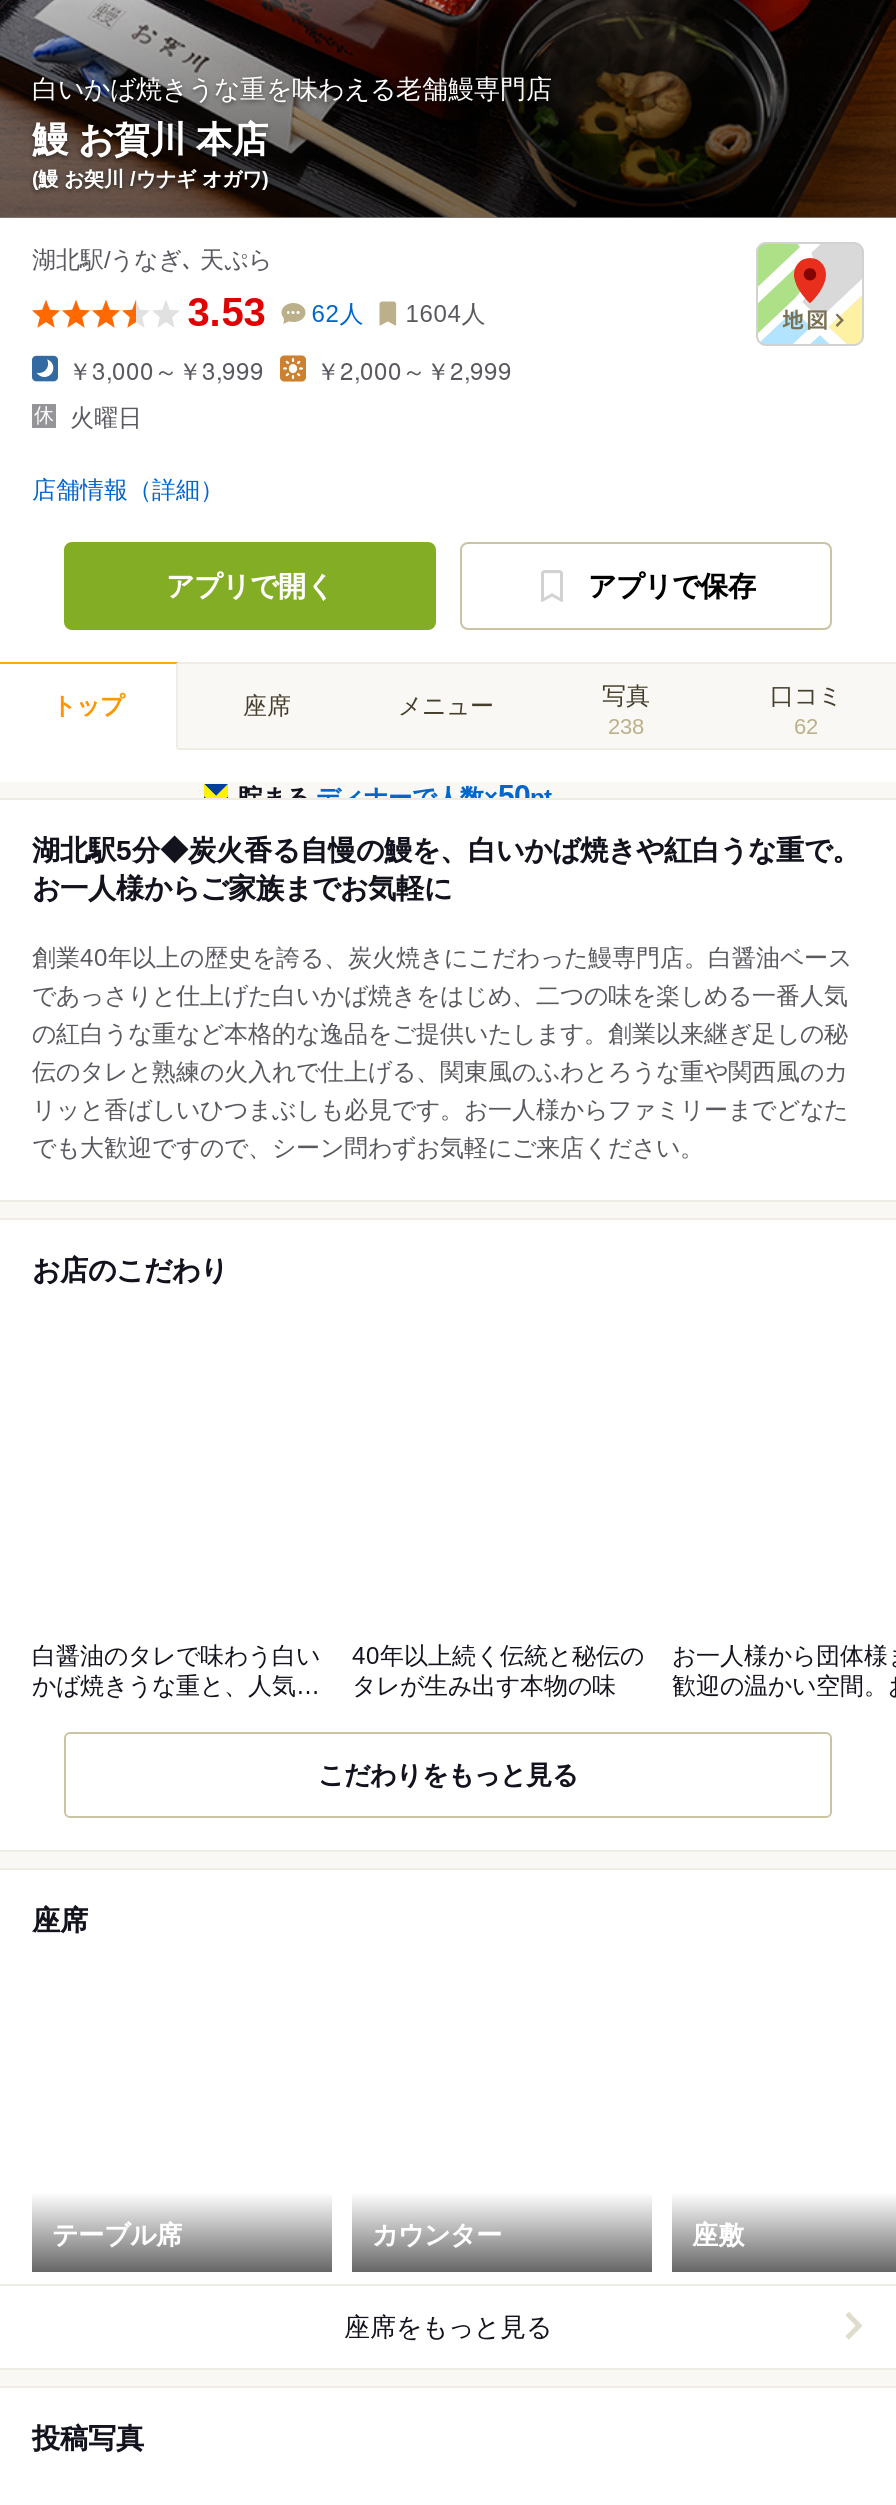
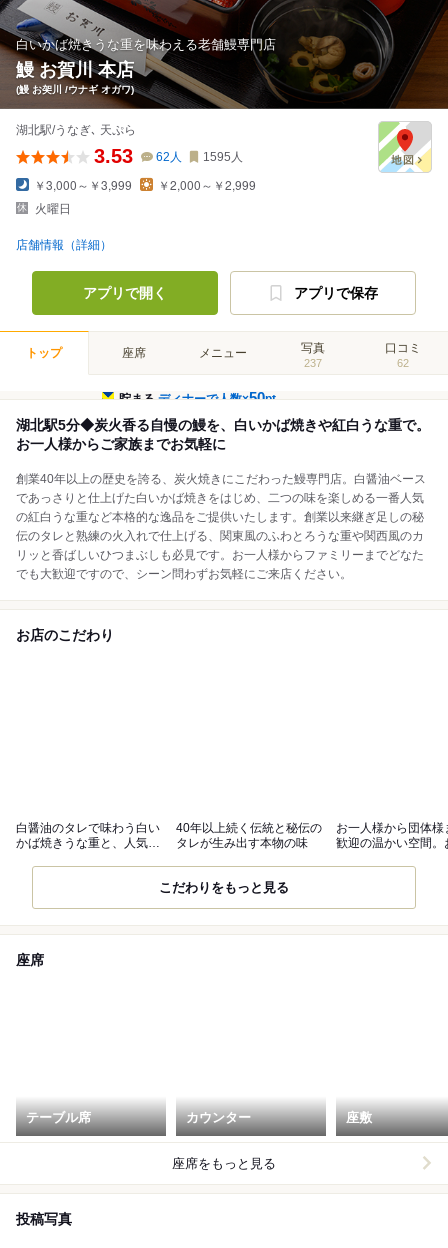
[188,290,486,334] 3.53 62人 1604人 -> [94,145,243,167] 3.53 62人 1595人
[608,714,644,738] 238 -> [304,357,322,369] 237

